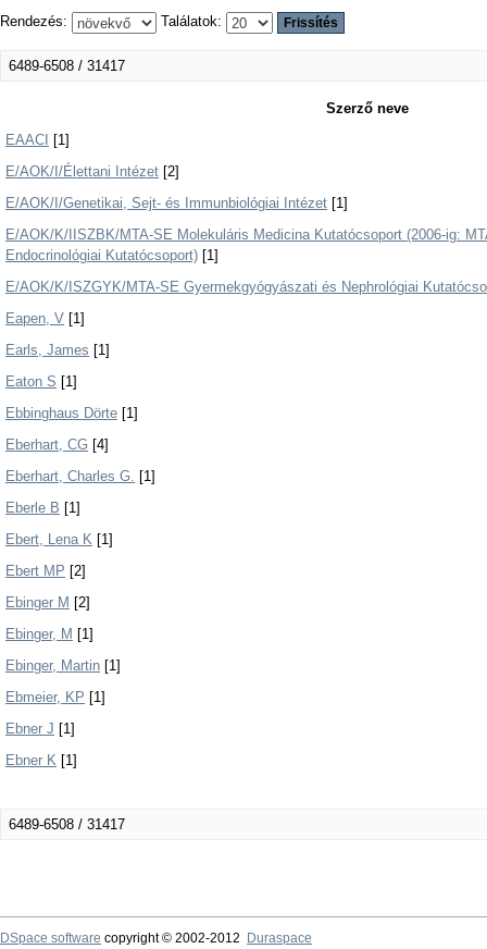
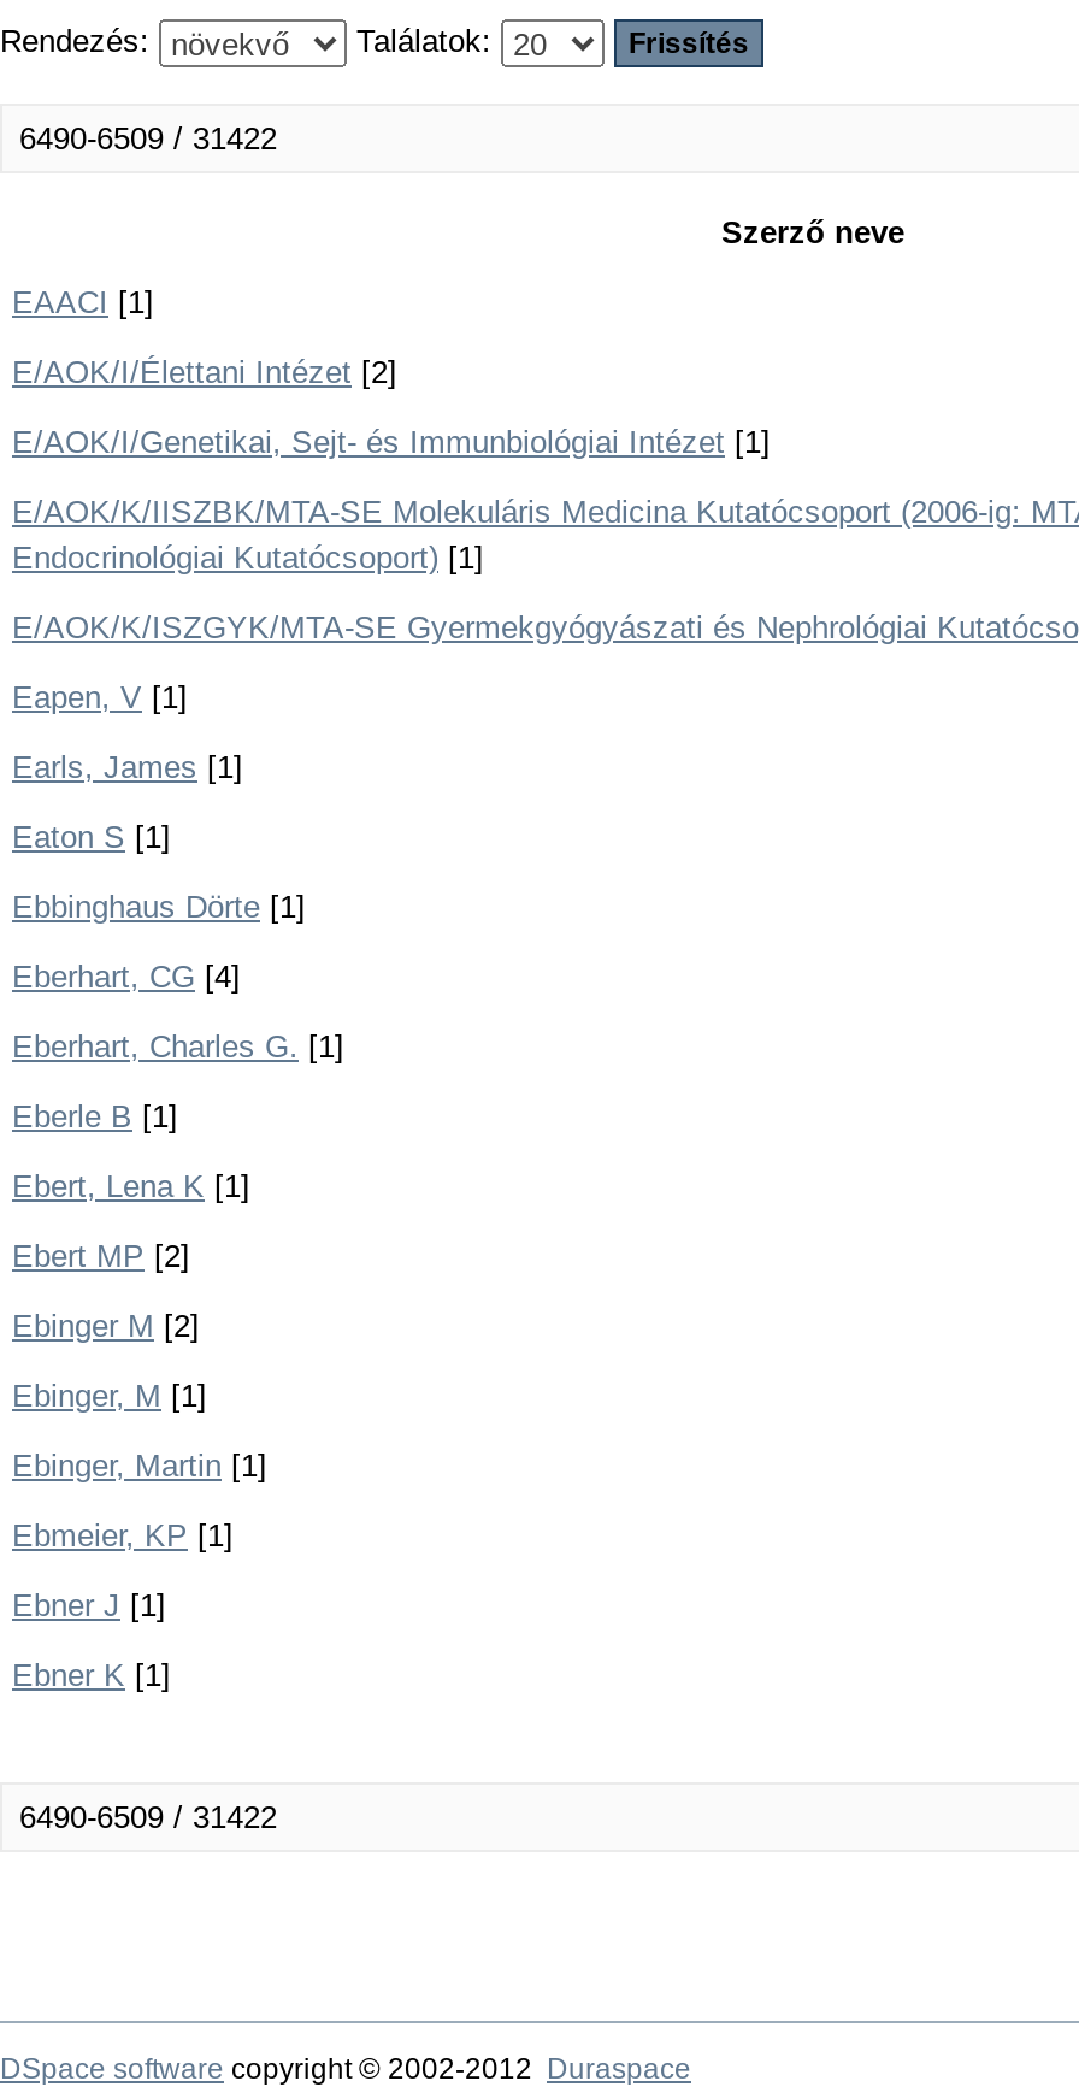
[9,58,125,74] 6489-6508 / 31417 -> [19,120,277,157] 6490-6509 / 31422
[9,816,125,833] 6489-6508 / 31417 -> [19,1799,277,1835] 6490-6509 / 31422

